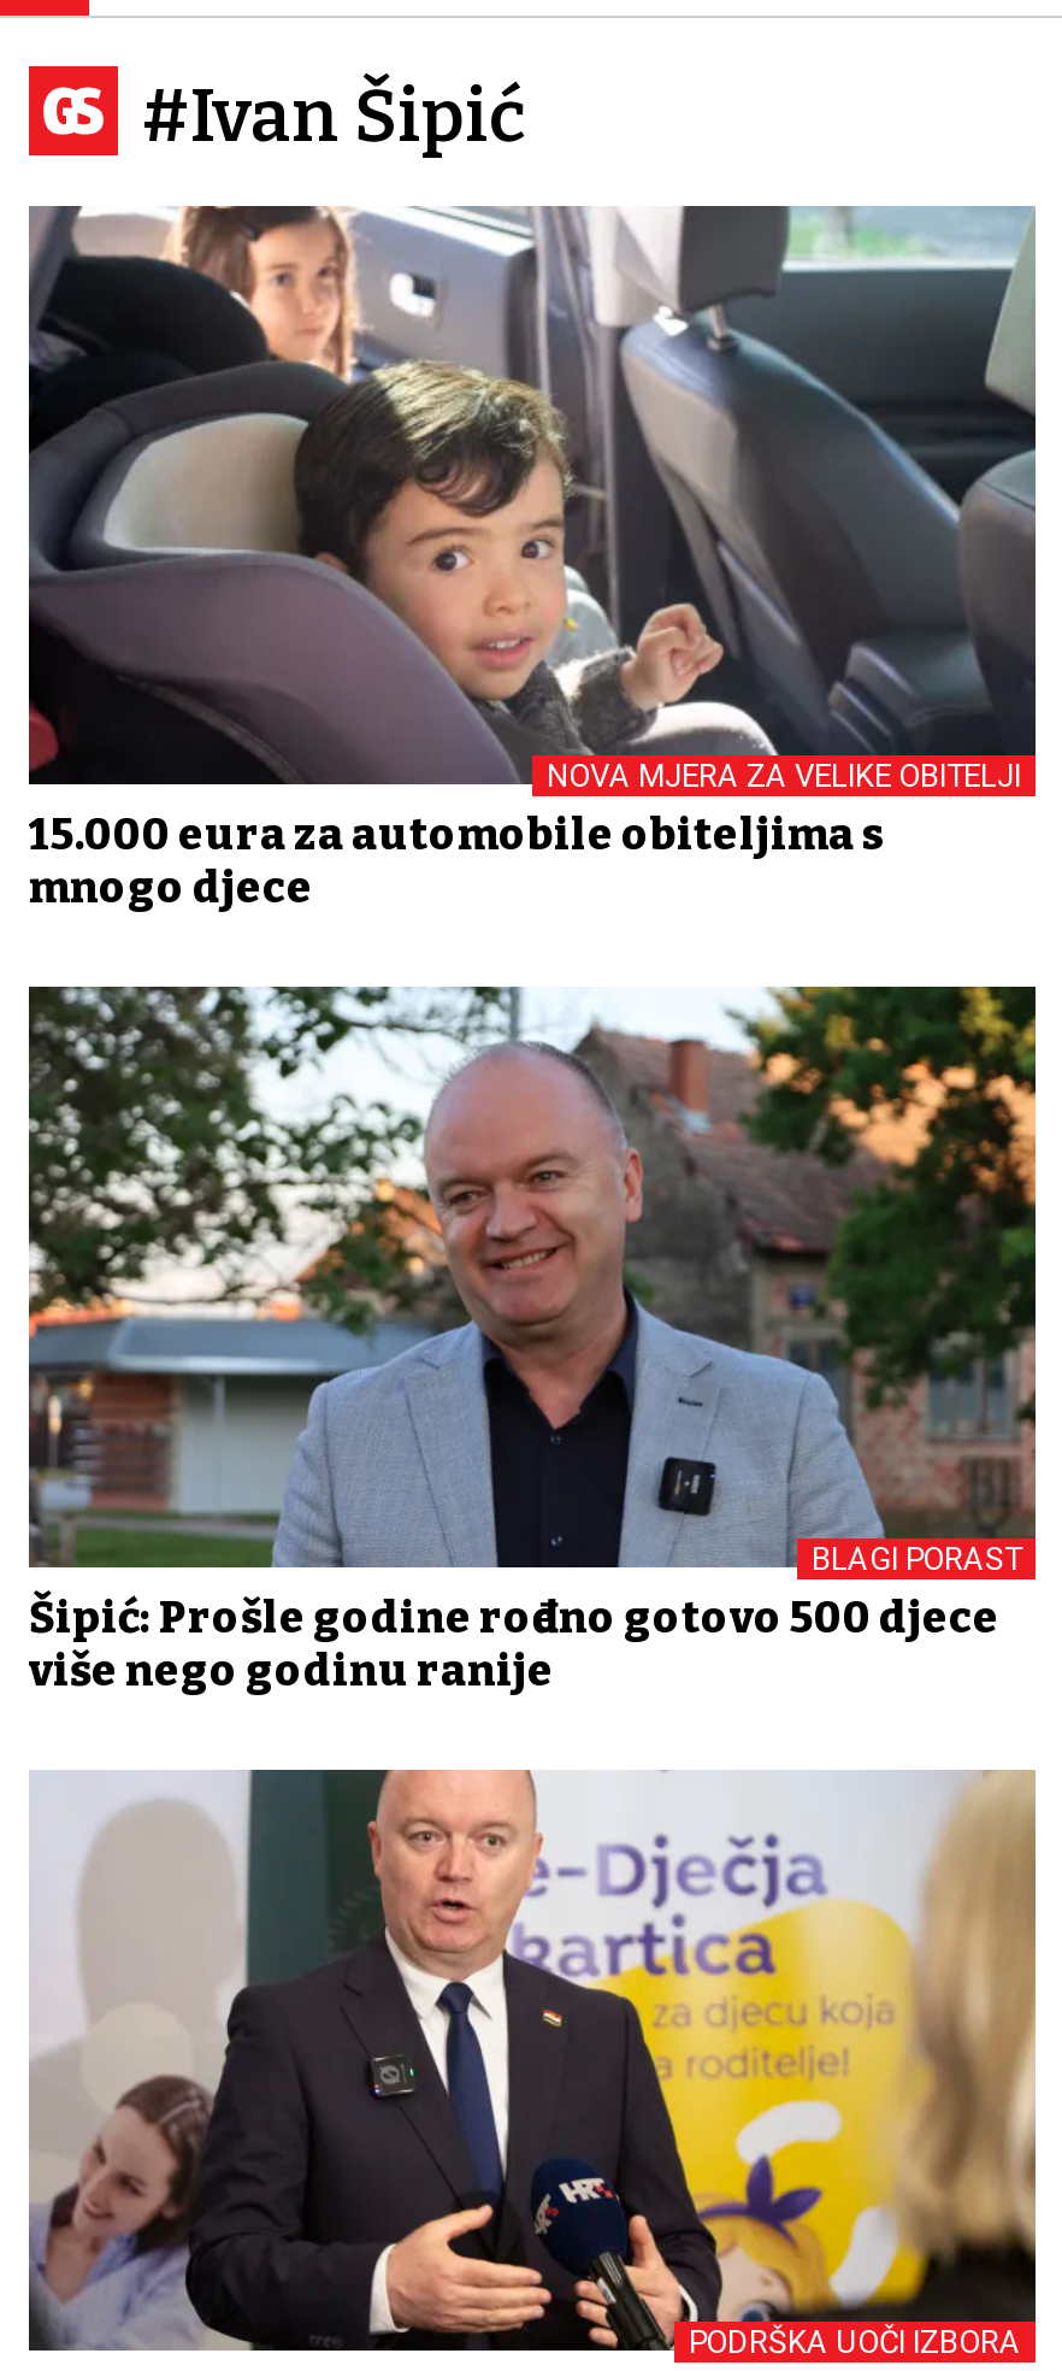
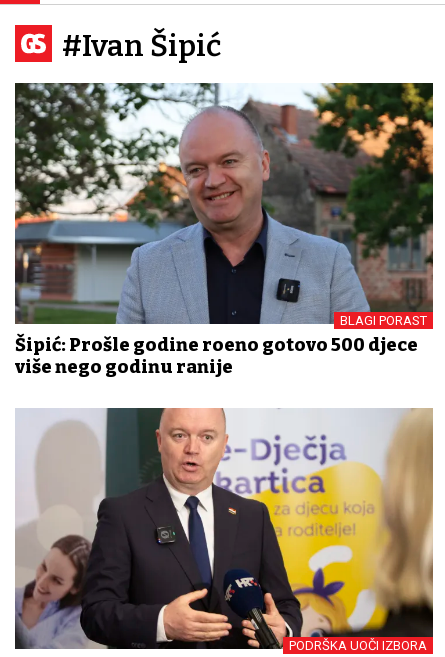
[26,204,1038,915] [image] | NOVA MJERA ZA VELIKE OBITELJI | 15.000 eura za automobile obiteljima s | mnogo djece -> none

